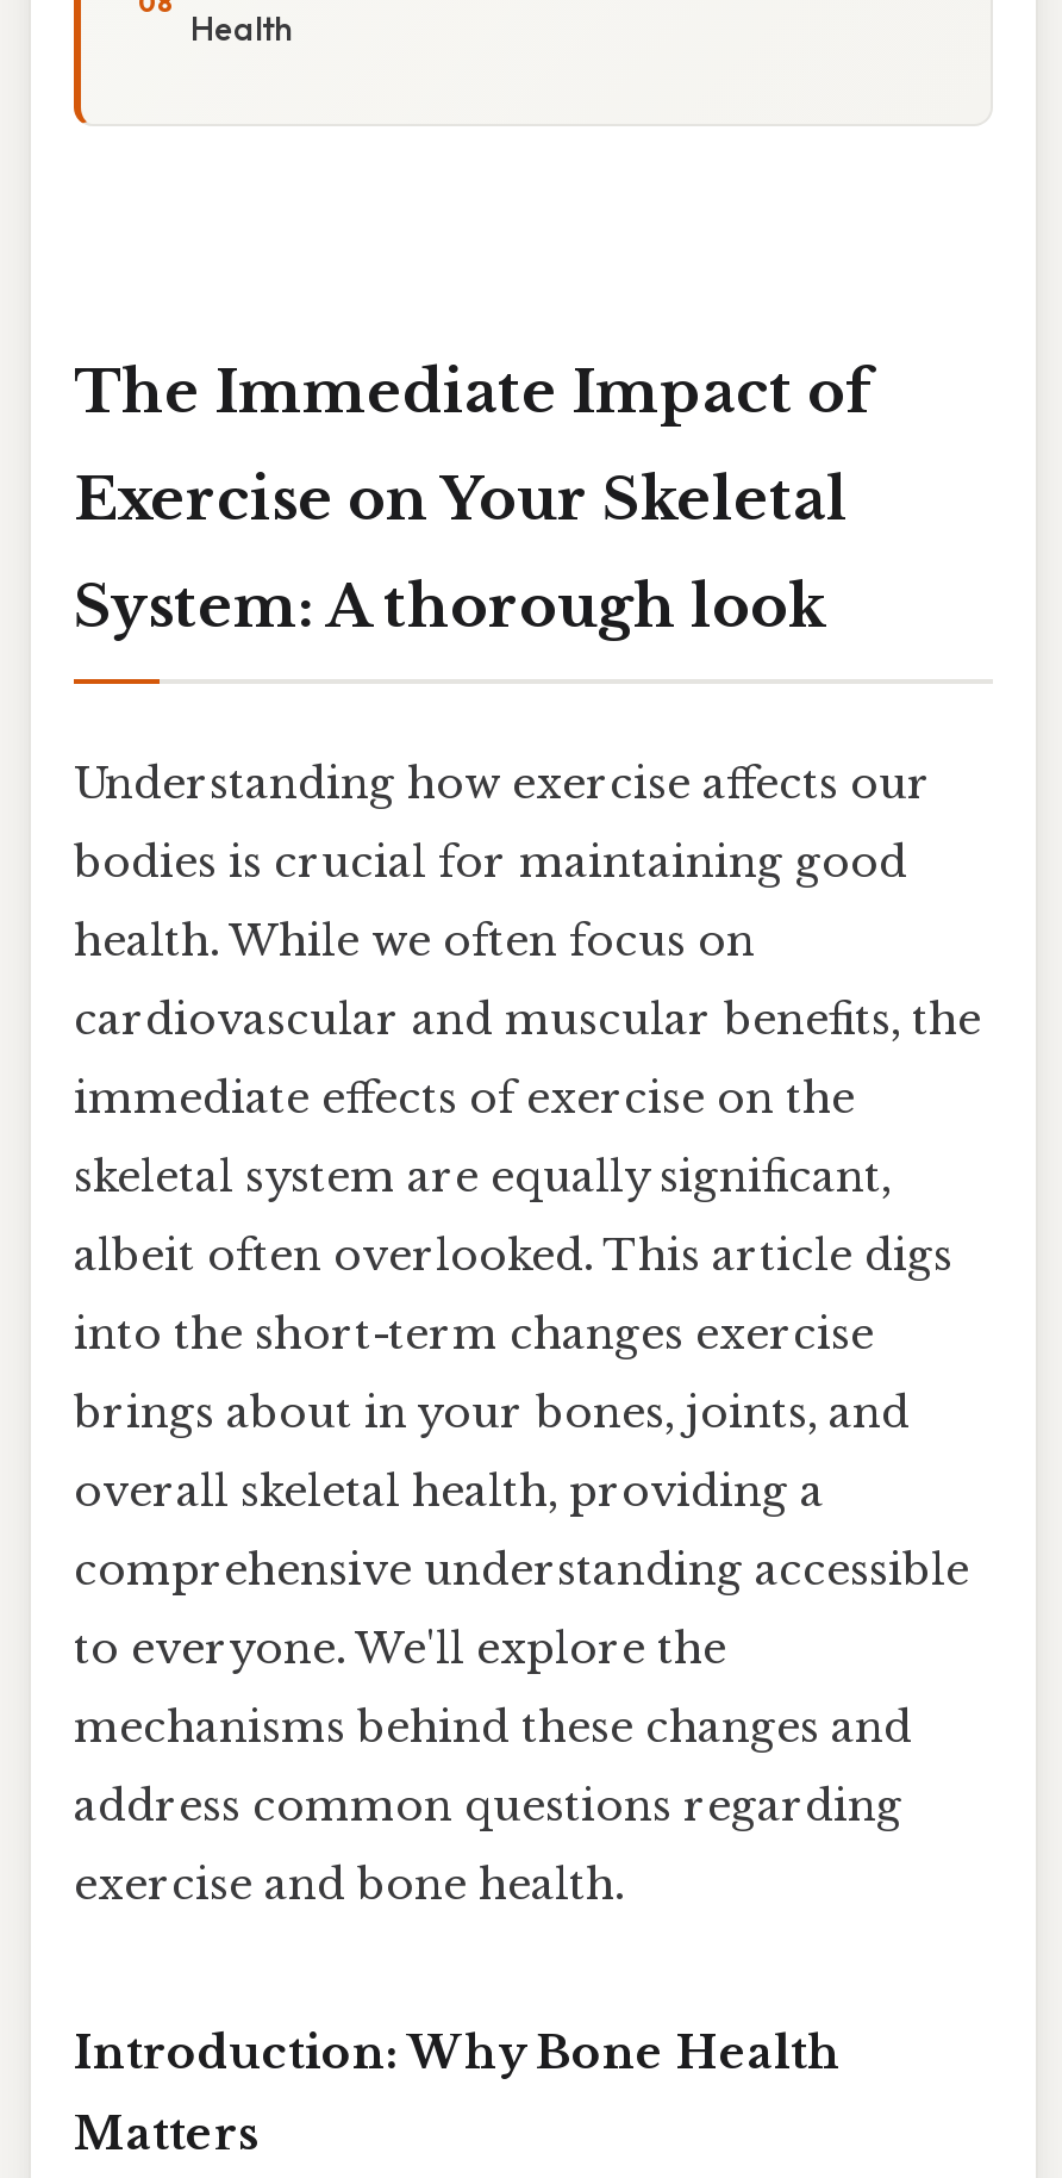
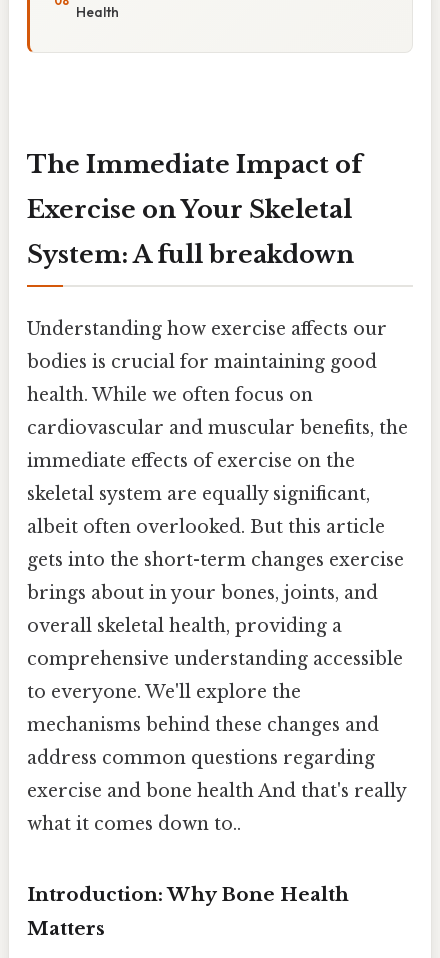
[74,571,826,640] System: A thorough look -> [27,240,354,269] System: A full breakdown
[74,1229,952,1282] albeit often overlooked. This article digs -> [27,516,385,538] albeit often overlooked. But this article
[74,1308,874,1360] into the short-term changes exercise -> [27,549,404,571] gets into the short-term changes exercise
[74,1858,624,1911] exercise and bone health. -> [27,780,406,835] exercise and bone health And that's really | what it comes down to..

